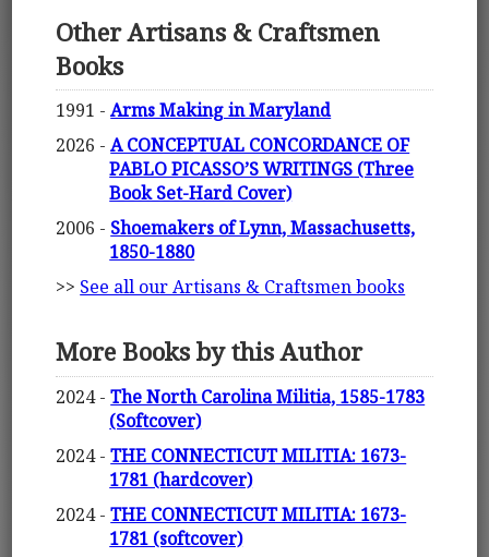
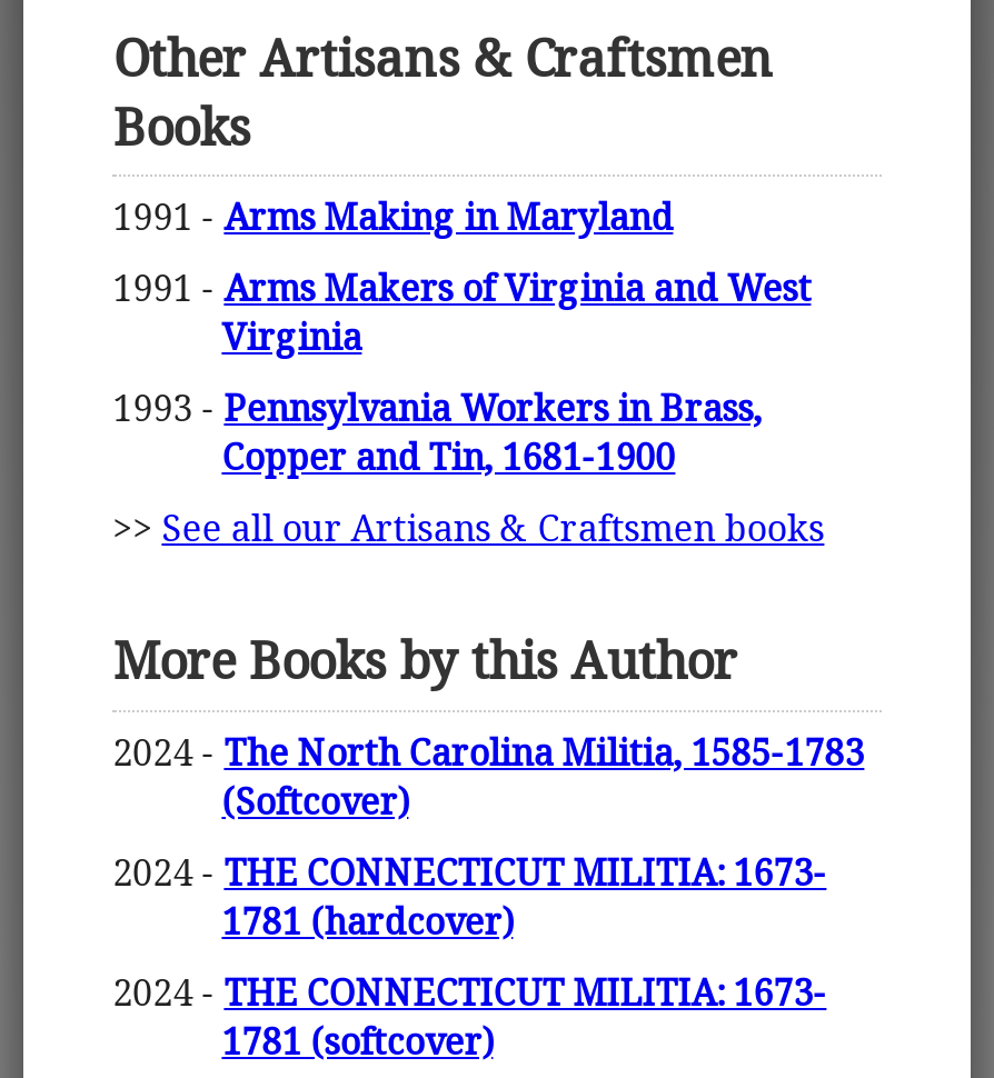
[56,133,414,205] 2026 - A CONCEPTUAL CONCORDANCE OF | PABLO PICASSO’S WRITINGS (Three | Book Set-Hard Cover) -> [113,263,811,361] 1991 - Arms Makers of Virginia and West | Virginia
[56,216,415,264] 2006 - Shoemakers of Lynn, Massachusetts, | 1850-1880 -> [113,383,762,481] 1993 - Pennsylvania Workers in Brass, | Copper and Tin, 1681-1900

